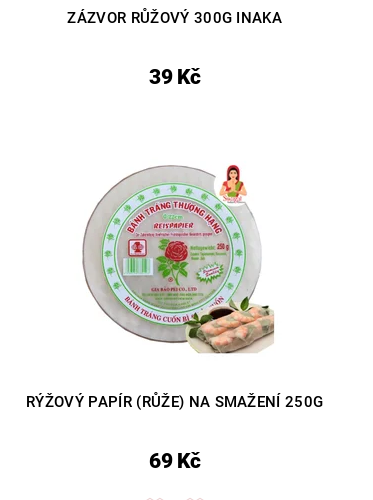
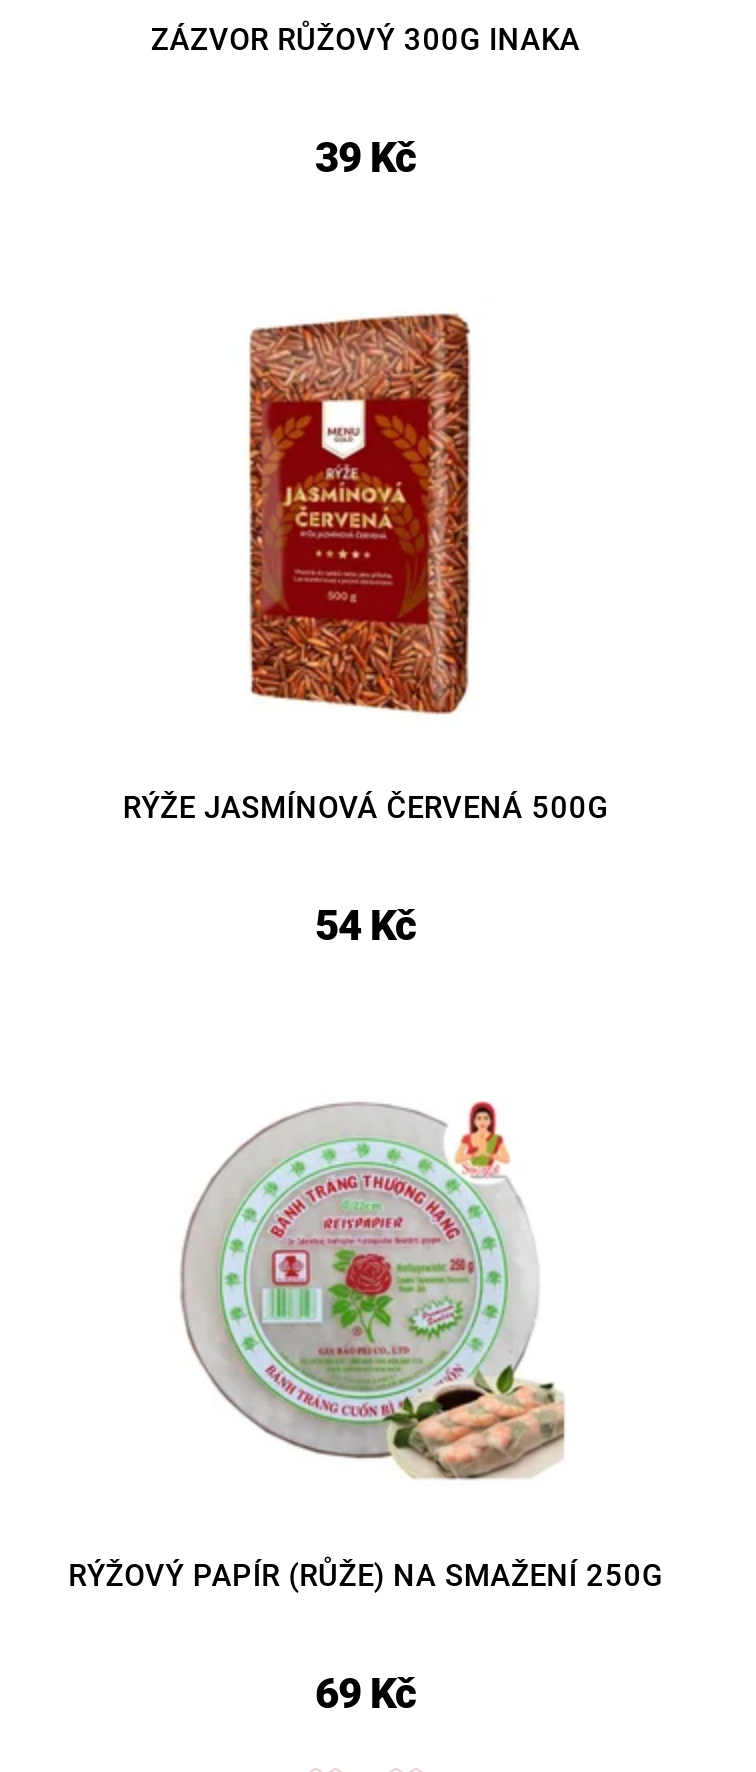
none -> [123,311,608,950] [image] | RÝŽE JASMÍNOVÁ ČERVENÁ 500G | 54 Kč

